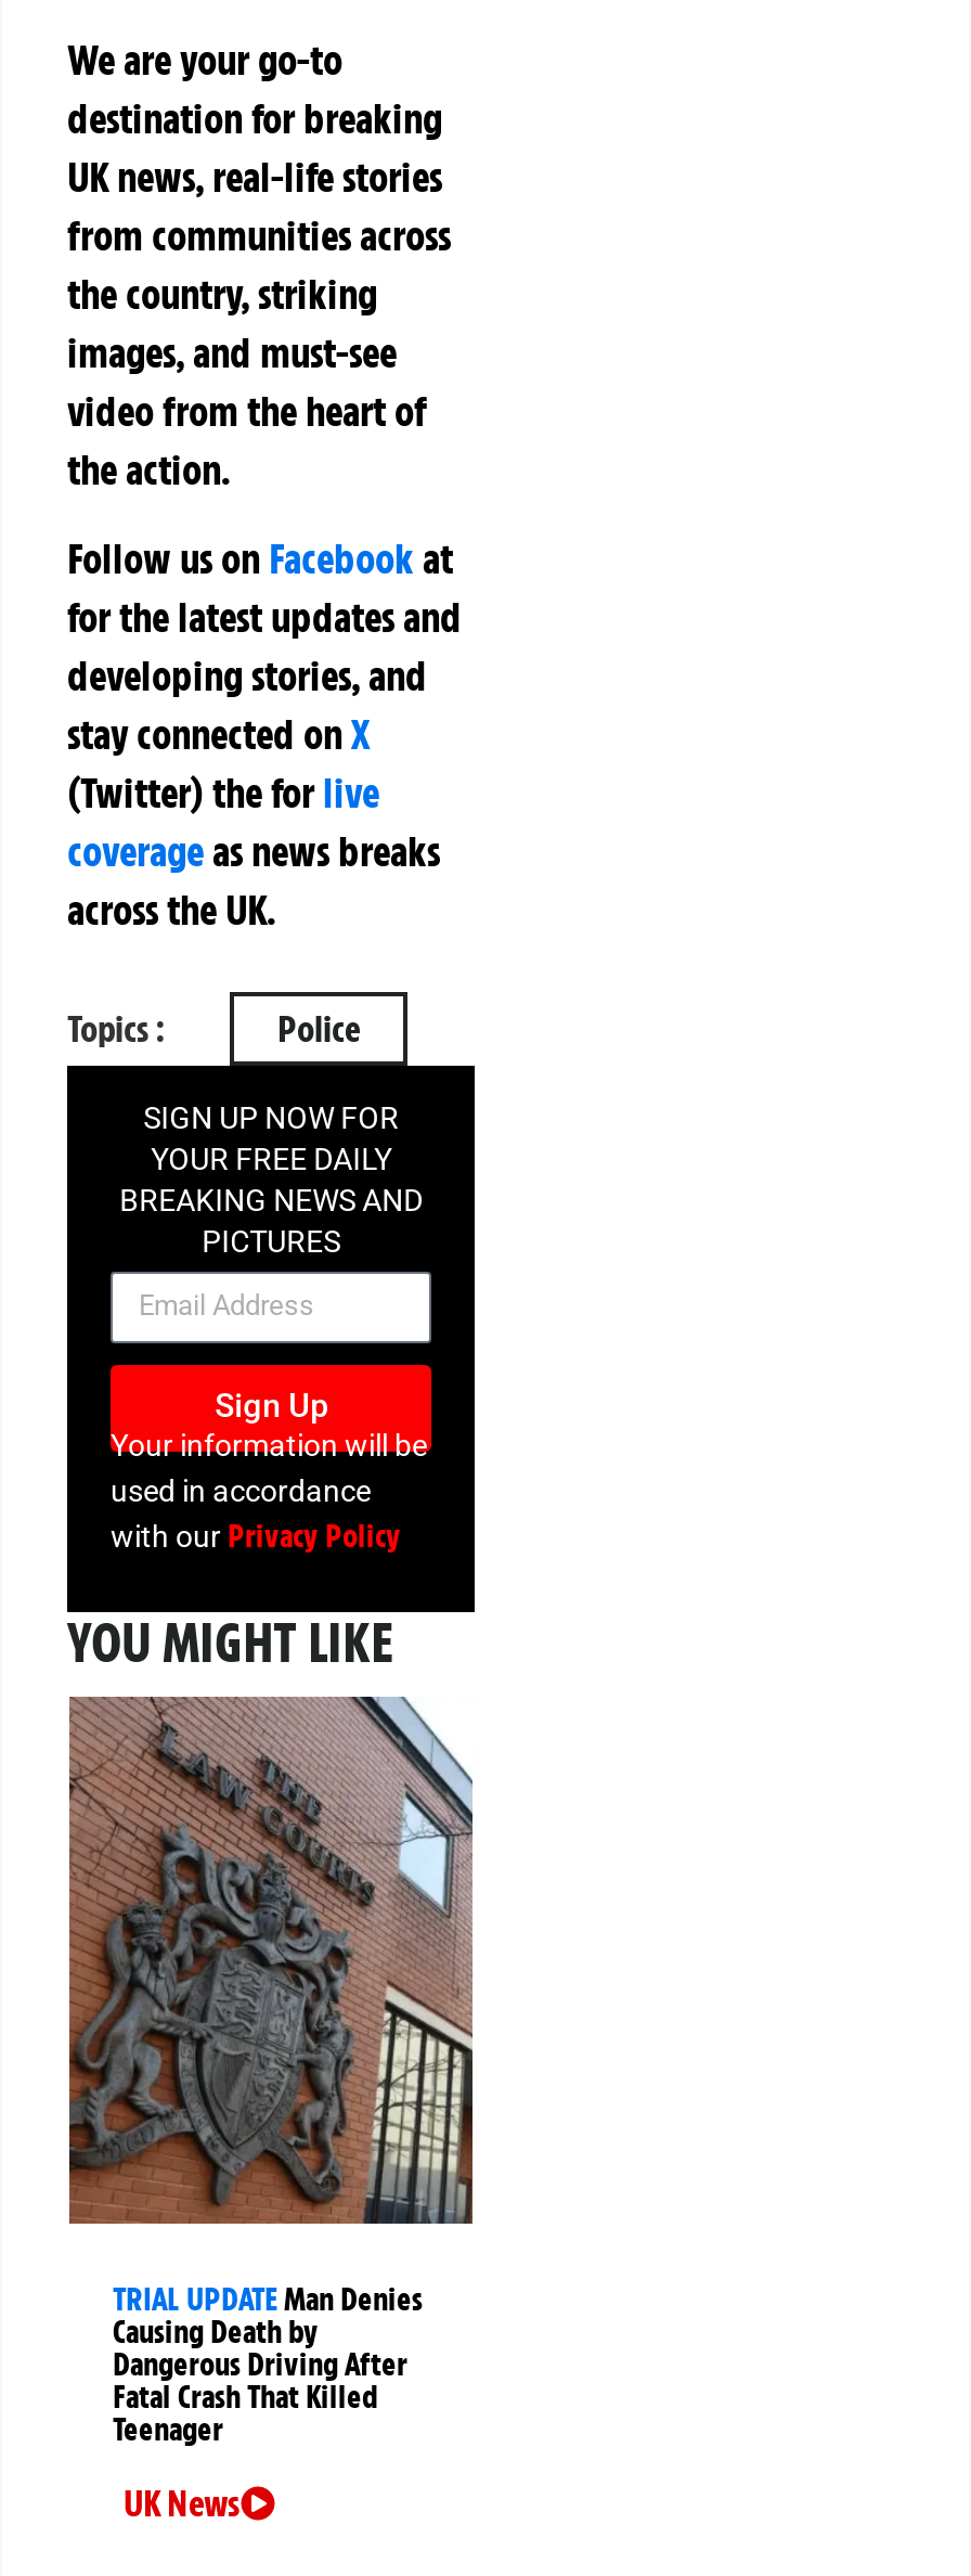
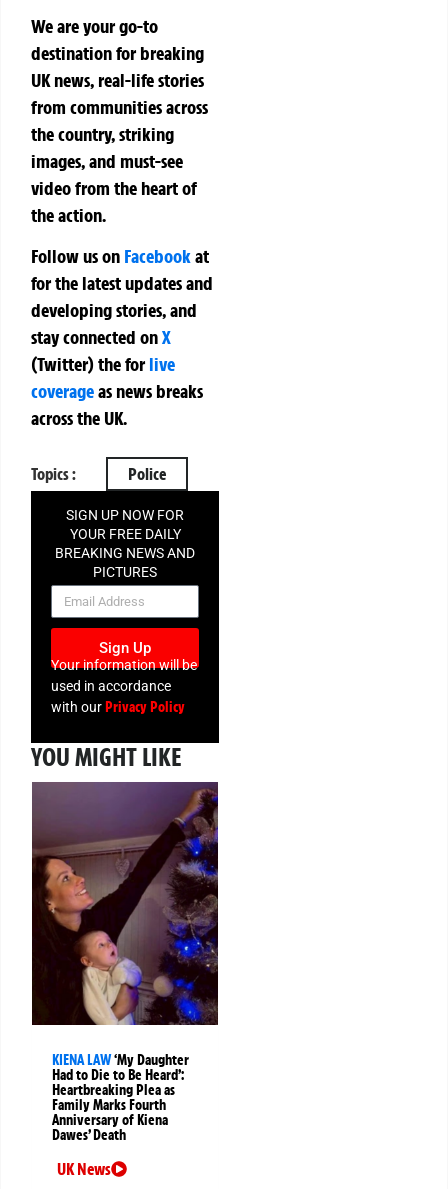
[67,1696,472,2449] [image] | TRIAL UPDATE Man Denies | Causing Death by | Dangerous Driving After | Fatal Crash That Killed | Teenager -> [31,781,219,1143] [image] | KIENA LAW ‘My Daughter | Had to Die to Be Heard’: | Heartbreaking Plea as | Family Marks Fourth | Anniversary of Kiena | Dawes’ Death

